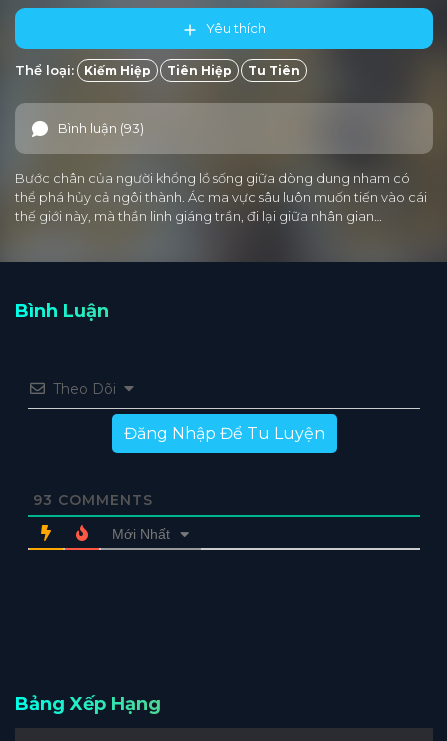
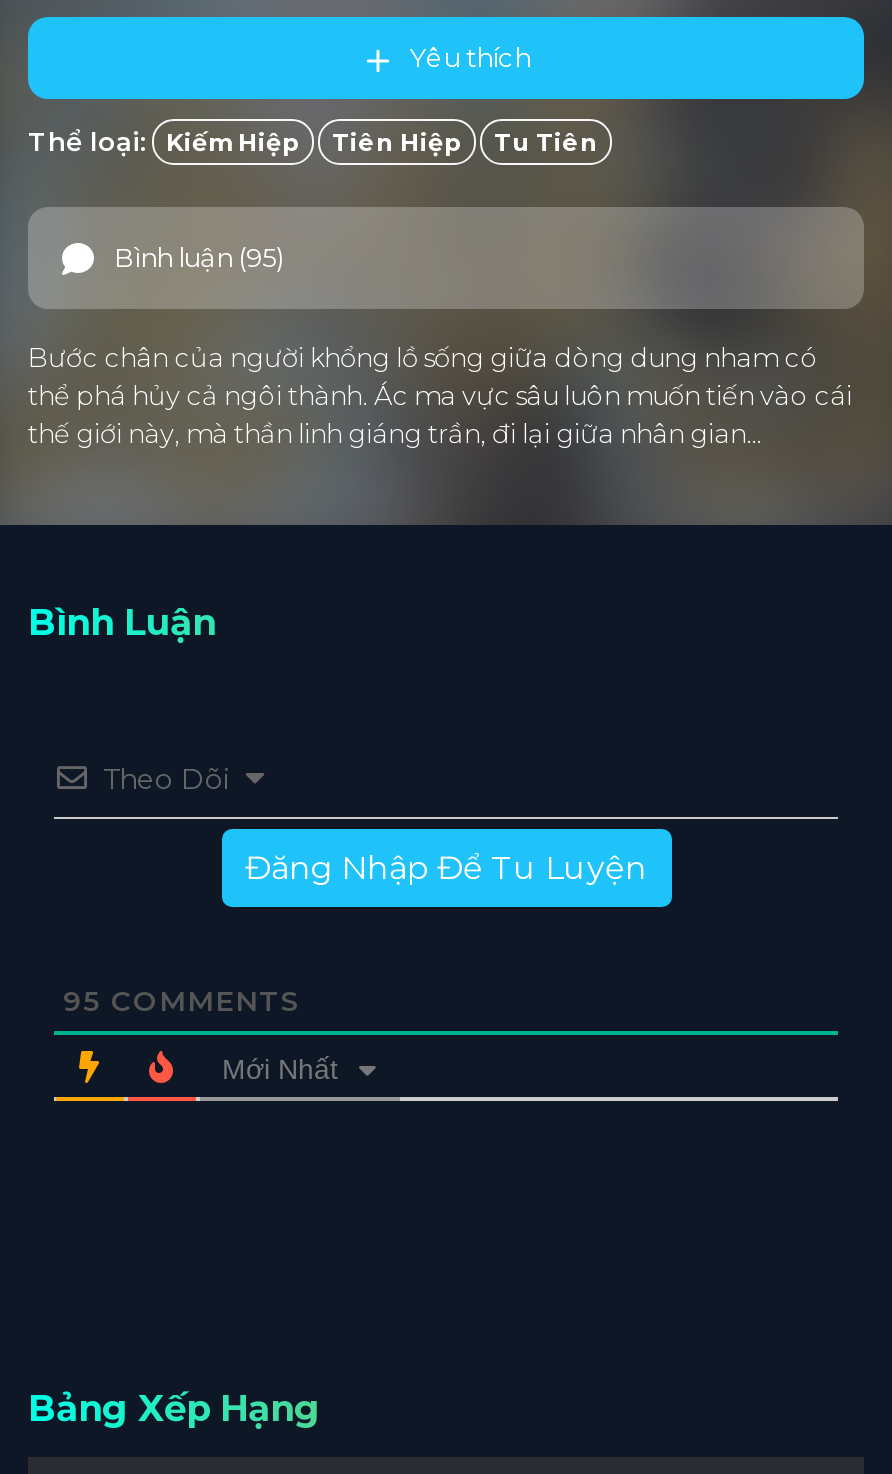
[58,120,144,136] Bình luận (93) -> [114,241,284,273] Bình luận (95)
[32,491,152,509] 93 COMMENTS -> [63,982,301,1018] 95 COMMENTS

